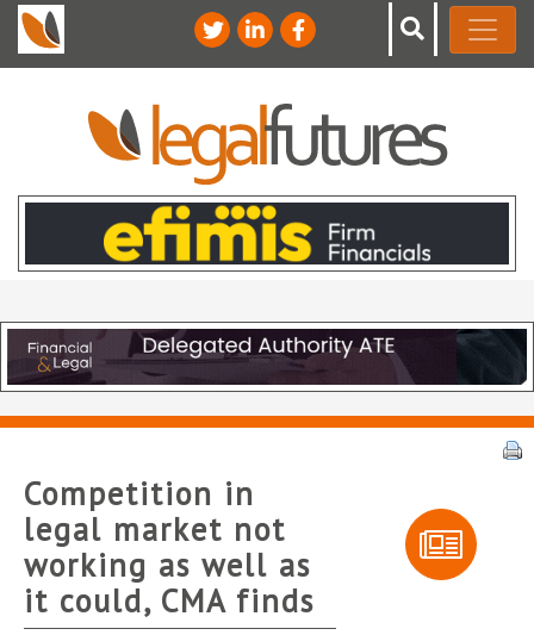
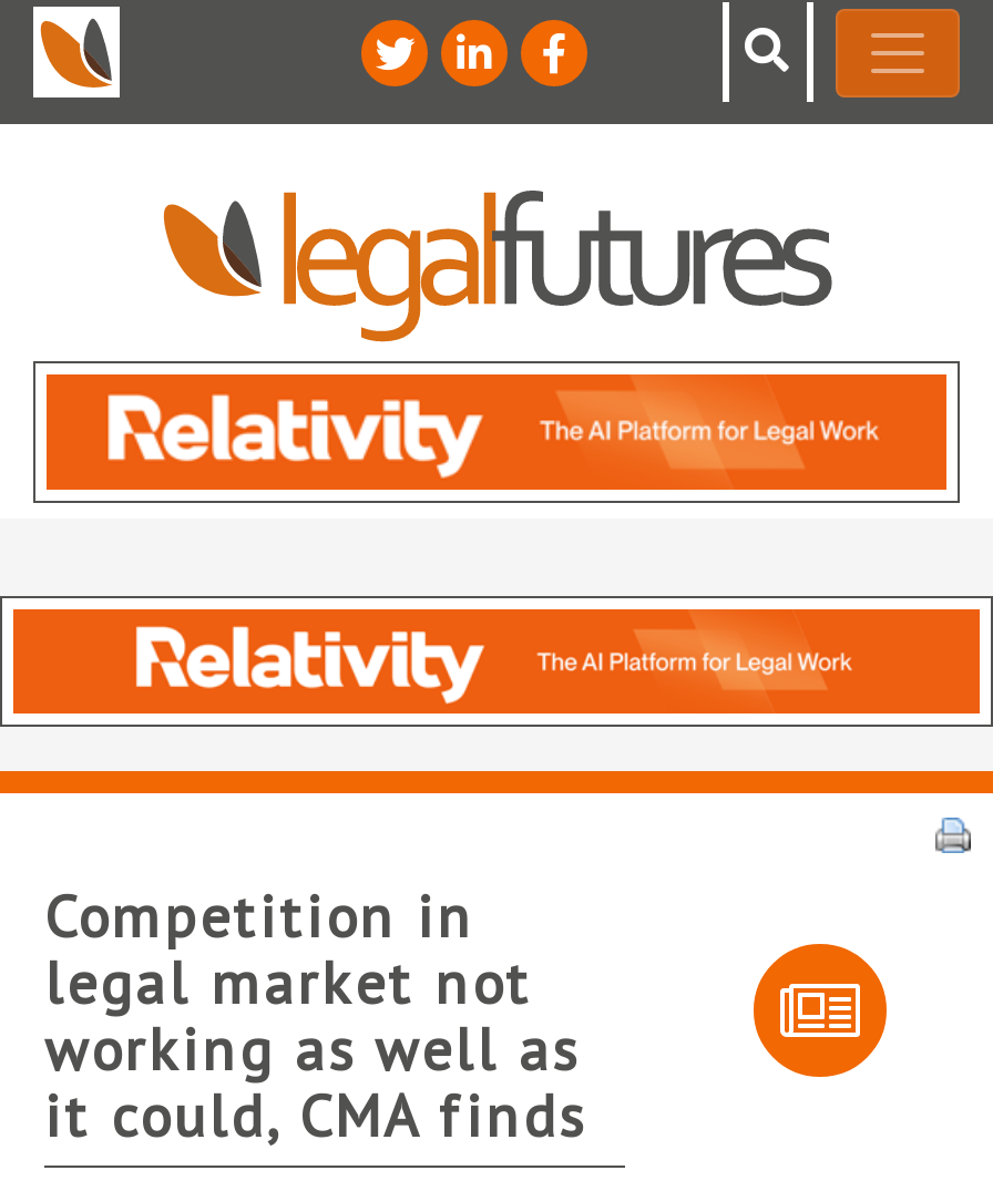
[24,201,510,266] [image] -> [44,372,949,492] [image]
[6,328,528,386] [image] -> [11,607,982,716] [image]

